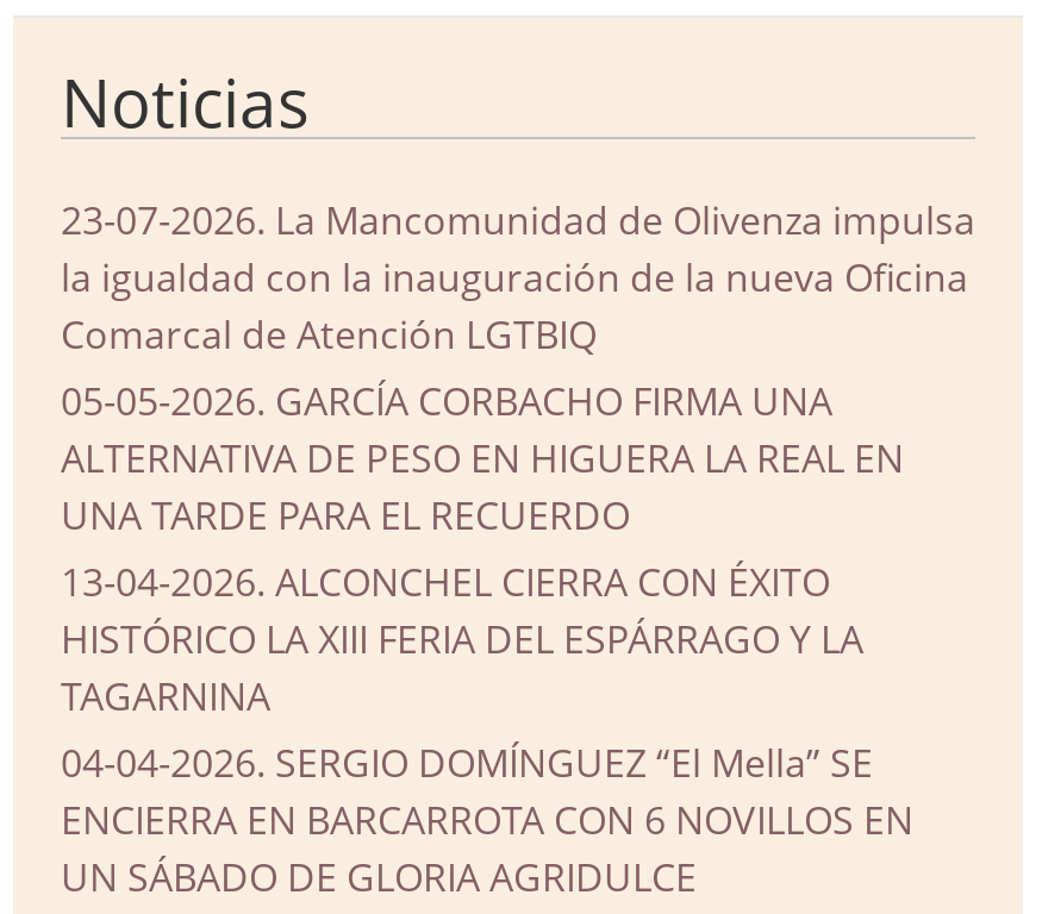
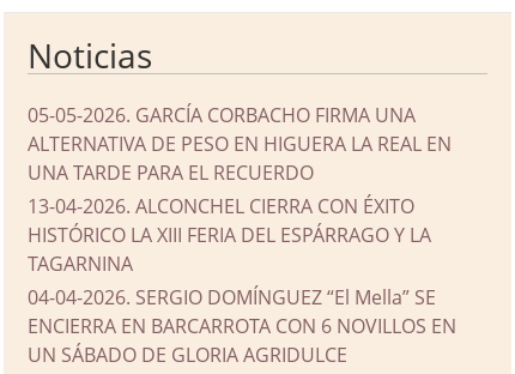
[61,195,975,361] 23-07-2026. La Mancomunidad de Olivenza impulsa | la igualdad con la inauguración de la nueva Oficina | Comarcal de Atención LGTBIQ -> none

